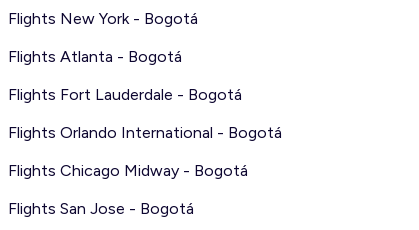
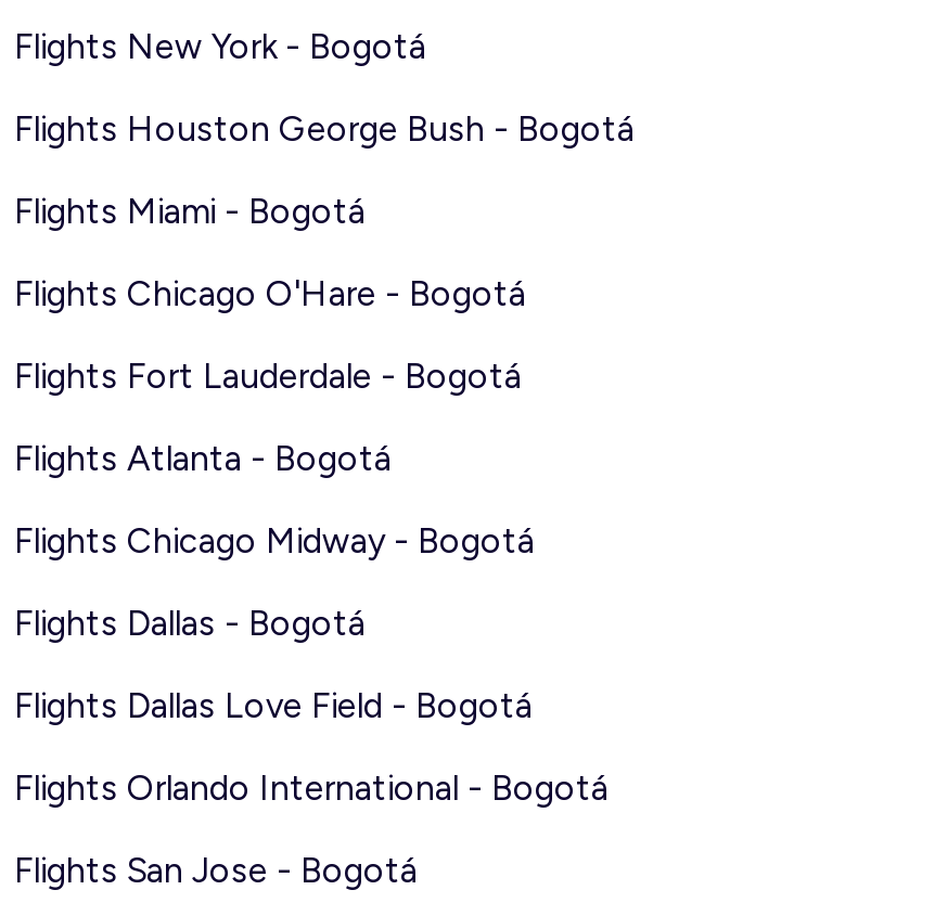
none -> [14,108,635,314] Flights Houston George Bush - Bogotá | Flights Miami - Bogotá | Flights Chicago O'Hare - Bogotá
none -> [14,603,533,726] Flights Dallas - Bogotá | Flights Dallas Love Field - Bogotá
moved [8,85,242,104] -> [14,356,522,397]: Flights Fort Lauderdale - Bogotá
moved [8,123,282,142] -> [14,767,609,809]: Flights Orlando International - Bogotá
moved [8,161,248,180] -> [14,520,535,562]: Flights Chicago Midway - Bogotá

